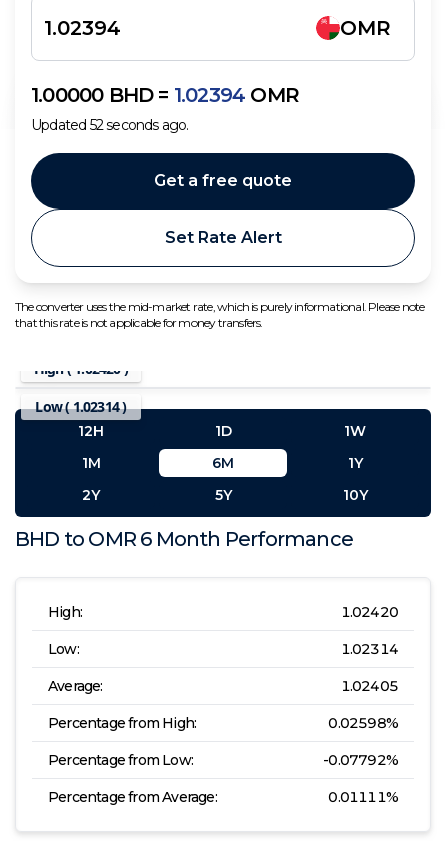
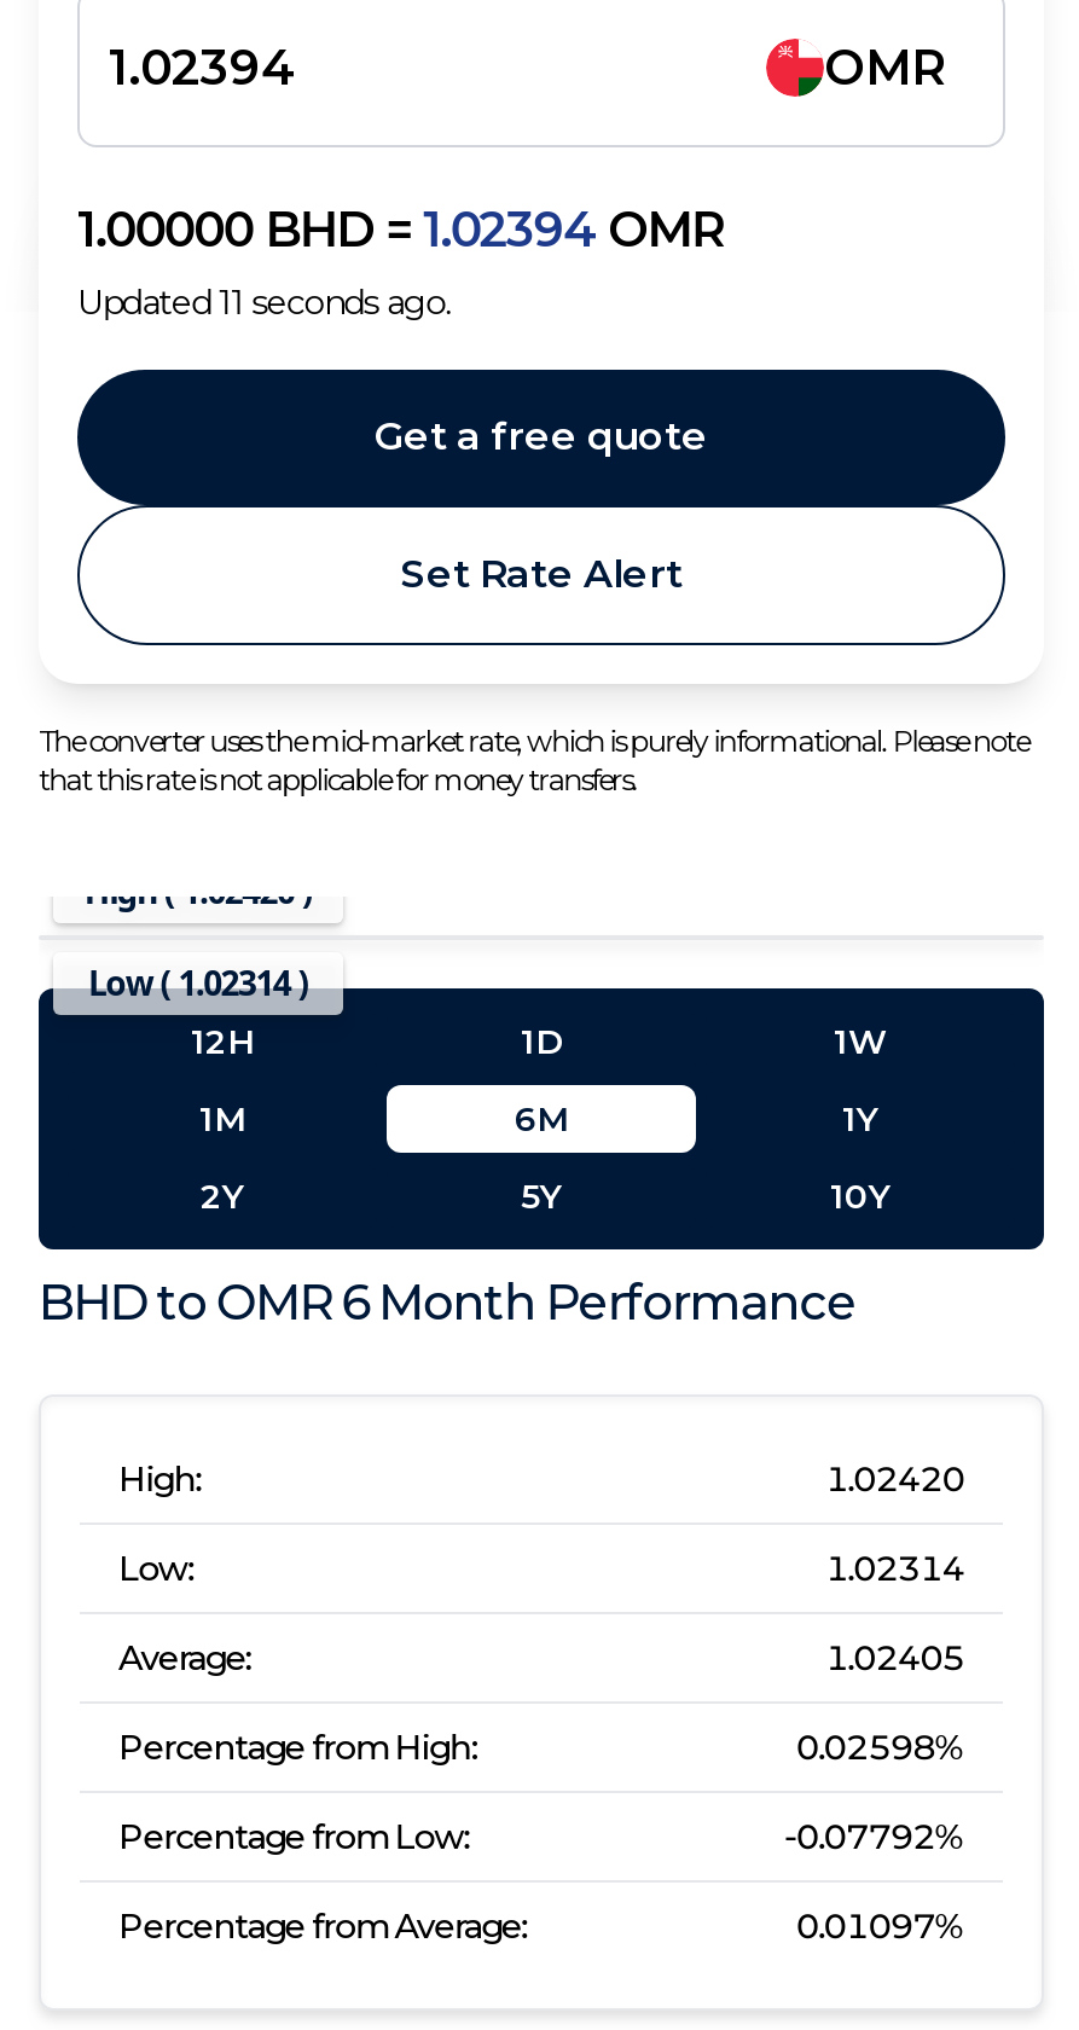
[31,116,189,134] Updated 52 seconds ago. -> [77,280,451,324] Updated 11 seconds ago.
[328,788,398,806] 0.01111% -> [796,1904,964,1948] 0.01097%

